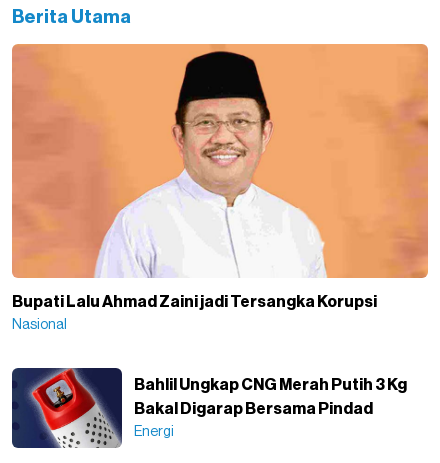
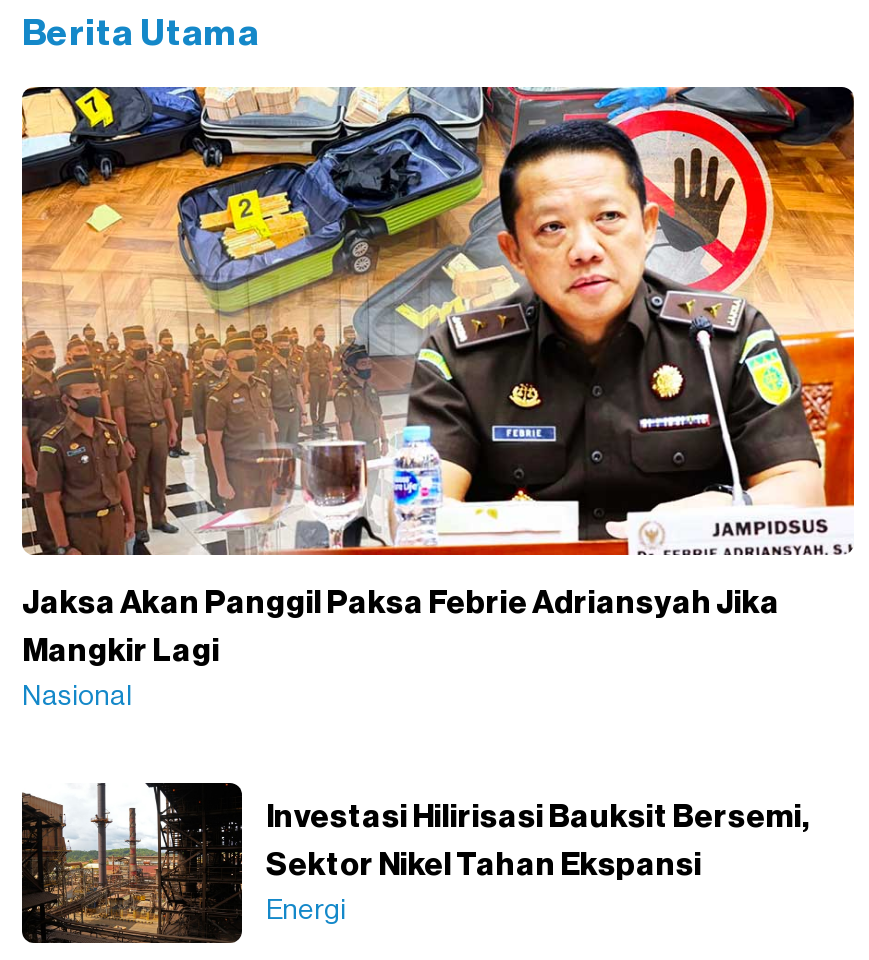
[11,43,429,310] [image] | Bupati Lalu Ahmad Zaini jadi Tersangka Korupsi -> [20,85,856,668] [image] | Jaksa Akan Panggil Paksa Febrie Adriansyah Jika | Mangkir Lagi
[12,367,407,448] [image] | Bahlil Ungkap CNG Merah Putih 3 Kg -> [22,783,810,945] [image] | Investasi Hilirisasi Bauksit Bersemi,
[134,401,373,417] Bakal Digarap Bersama Pindad -> [266,850,702,882] Sektor Nikel Tahan Ekspansi

